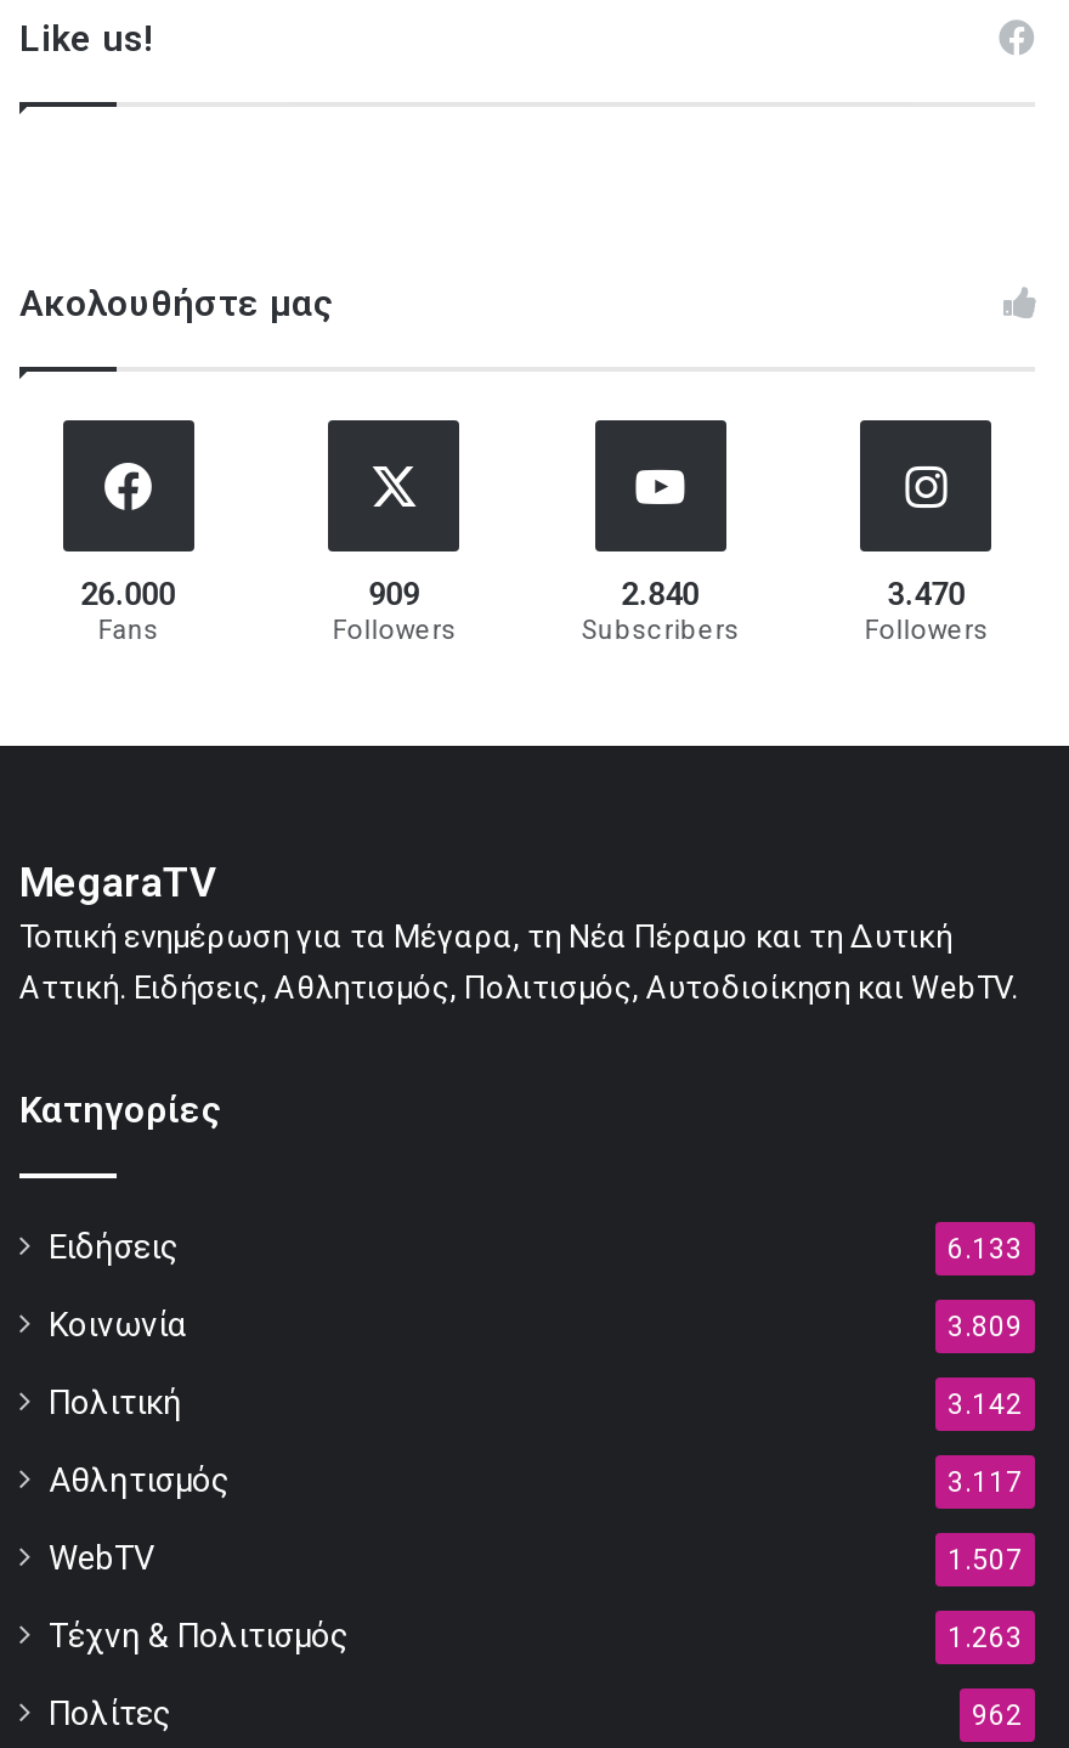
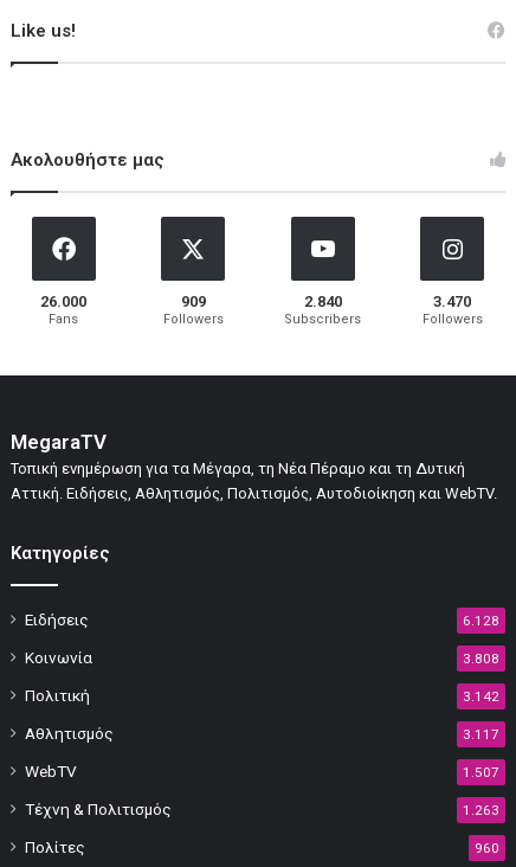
[948,1232,1023,1266] 6.133 -> [463,612,499,629] 6.128
[948,1310,1023,1344] 3.809 -> [463,650,499,667] 3.808
[972,1699,1023,1733] 962 -> [475,840,499,856] 960

